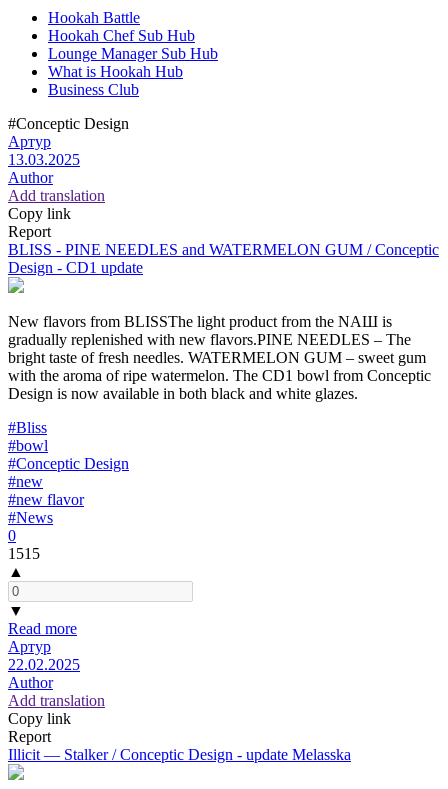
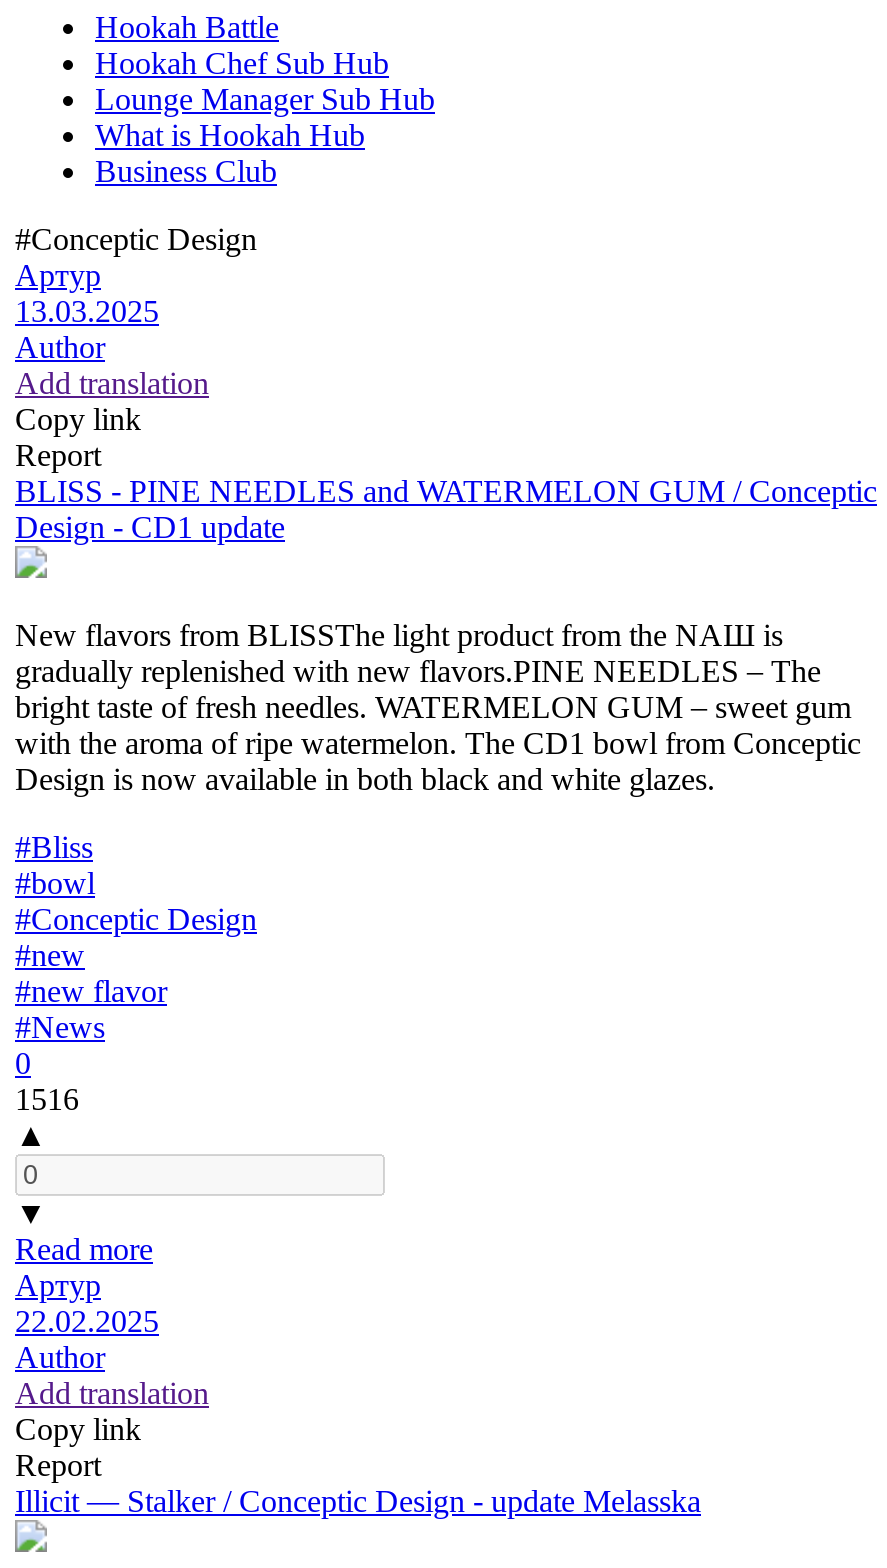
[8,545,40,562] 1515 -> [15,1082,79,1116] 1516

